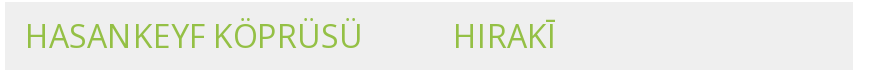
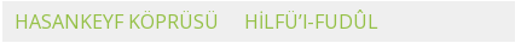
[453,14,557,58] HIRAKĪ -> [244,8,378,35] HİLFÜ’l-FUDÛL

